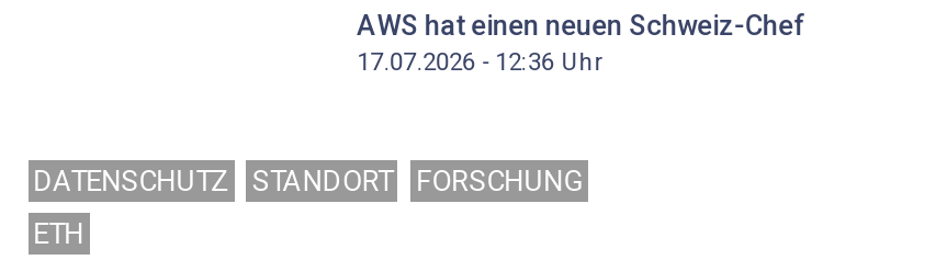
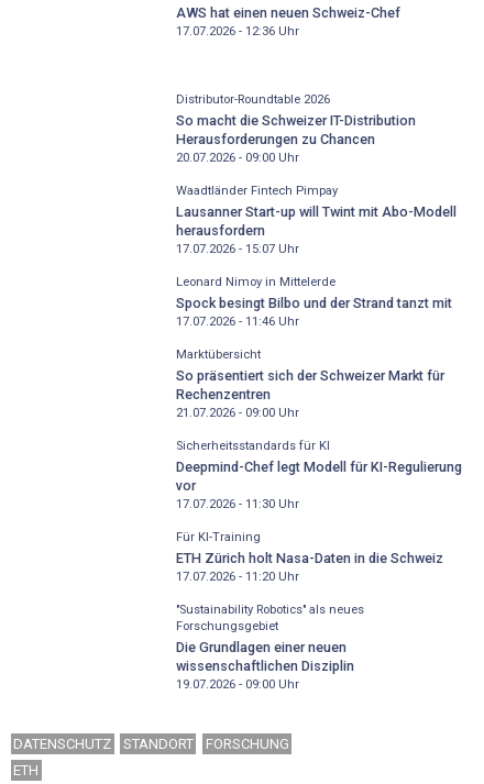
none -> [176,92,462,692] Distributor-Roundtable 2026 | So macht die Schweizer IT-Distribution | Herausforderungen zu Chancen | 20.07.2026 - 09:00 Uhr | Waadtländer Fintech Pimpay | Lausanner Start-up will Twint mit Abo-Modell | herausfordern | 17.07.2026 - 15:07 Uhr | Leonard Nimoy in Mittelerde | Spock besingt Bilbo und der Strand tanzt mit | 17.07.2026 - 11:46 Uhr | Marktübersicht | So präsentiert sich der Schweizer Markt für | Rechenzentren | 21.07.2026 - 09:00 Uhr | Sicherheitsstandards für KI | Deepmind-Chef legt Modell für KI-Regulierung | vor | 17.07.2026 - 11:30 Uhr | Für KI-Training | ETH Zürich holt Nasa-Daten in die Schweiz | 17.07.2026 - 11:20 Uhr | "Sustainability Robotics" als neues | Forschungsgebiet | Die Grundlagen einer neuen | wissenschaftlichen Disziplin | 19.07.2026 - 09:00 Uhr

